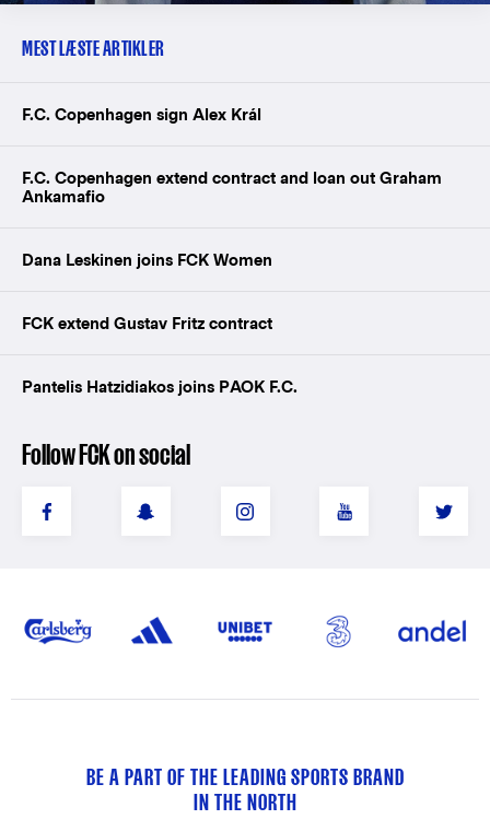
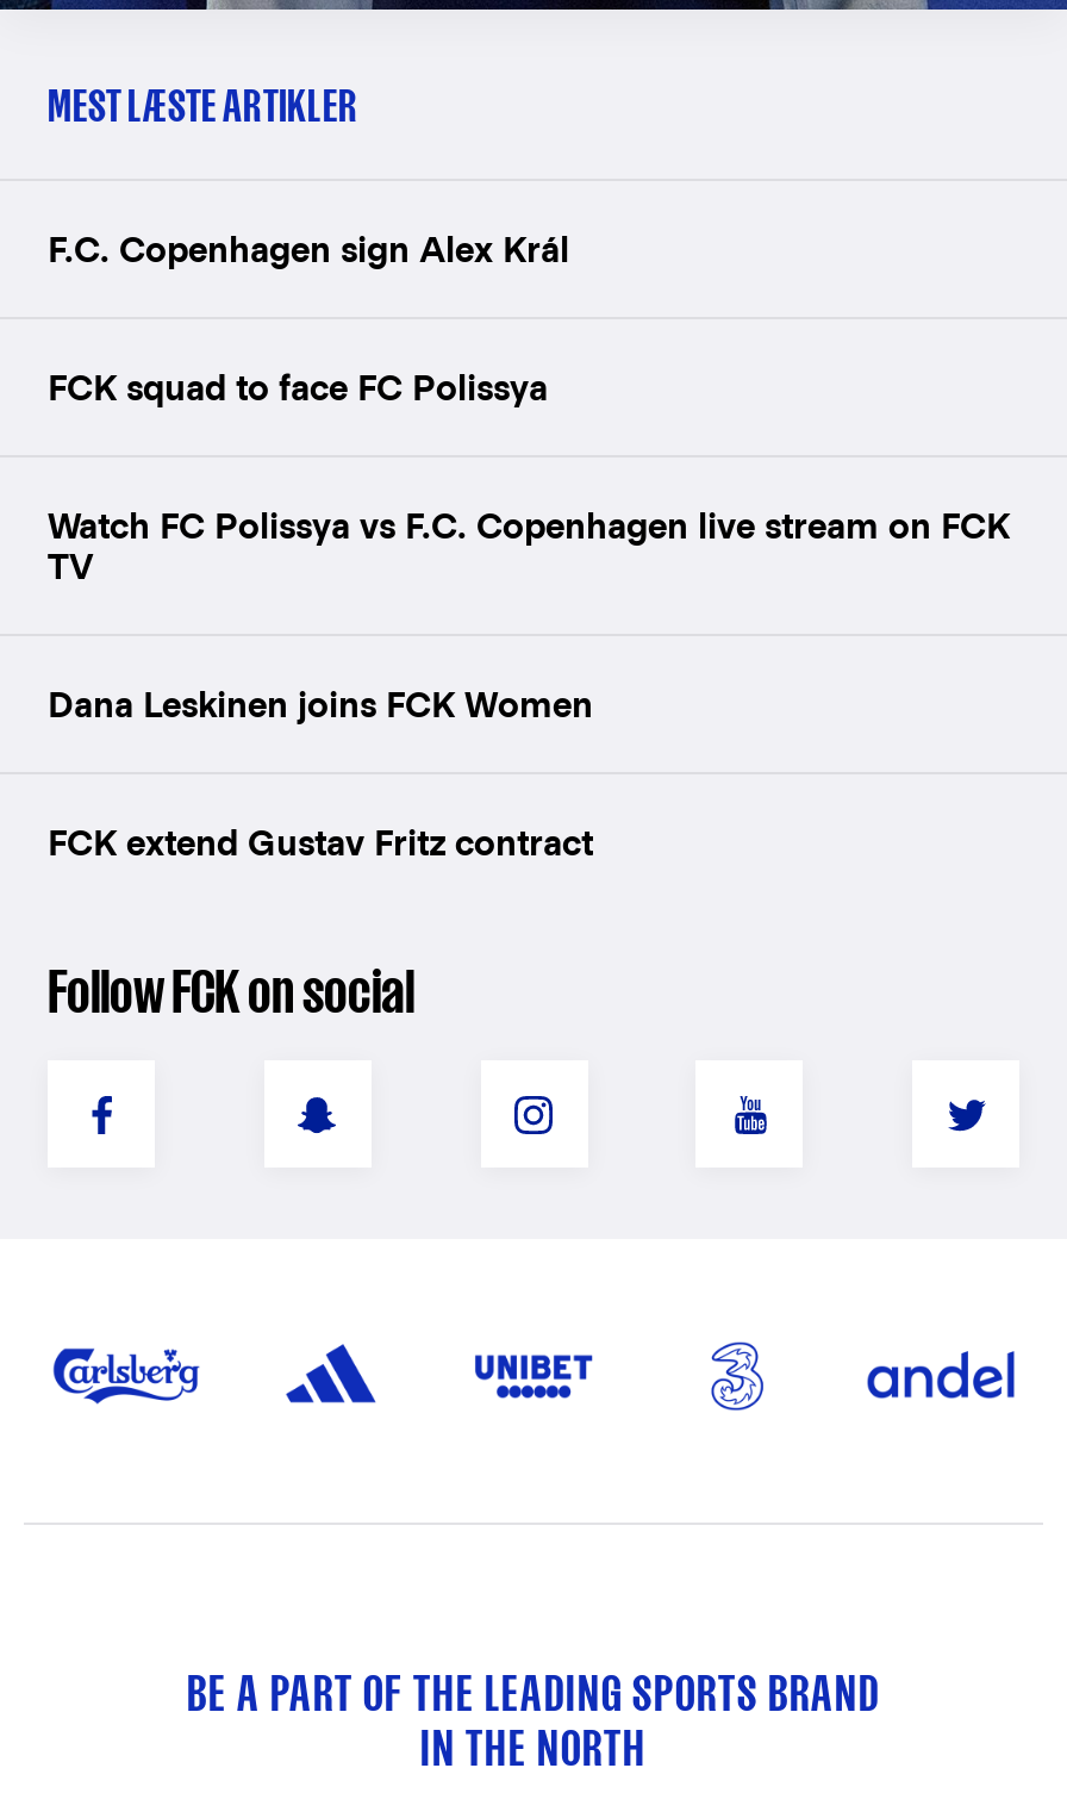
[22,169,442,206] F.C. Copenhagen extend contract and loan out Graham | Ankamafio -> [48,368,1010,587] FCK squad to face FC Polissya | Watch FC Polissya vs F.C. Copenhagen live stream on FCK | TV
moved [22,251,272,333] -> [48,685,593,863]: Dana Leskinen joins FCK Women | FCK extend Gustav Fritz contract
[22,378,297,396] Pantelis Hatzidiakos joins PAOK F.C. -> none

